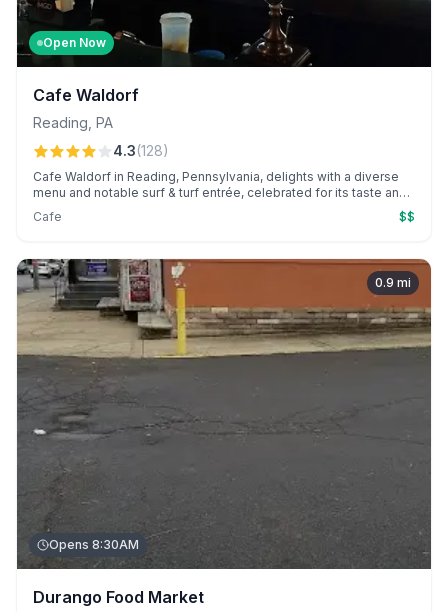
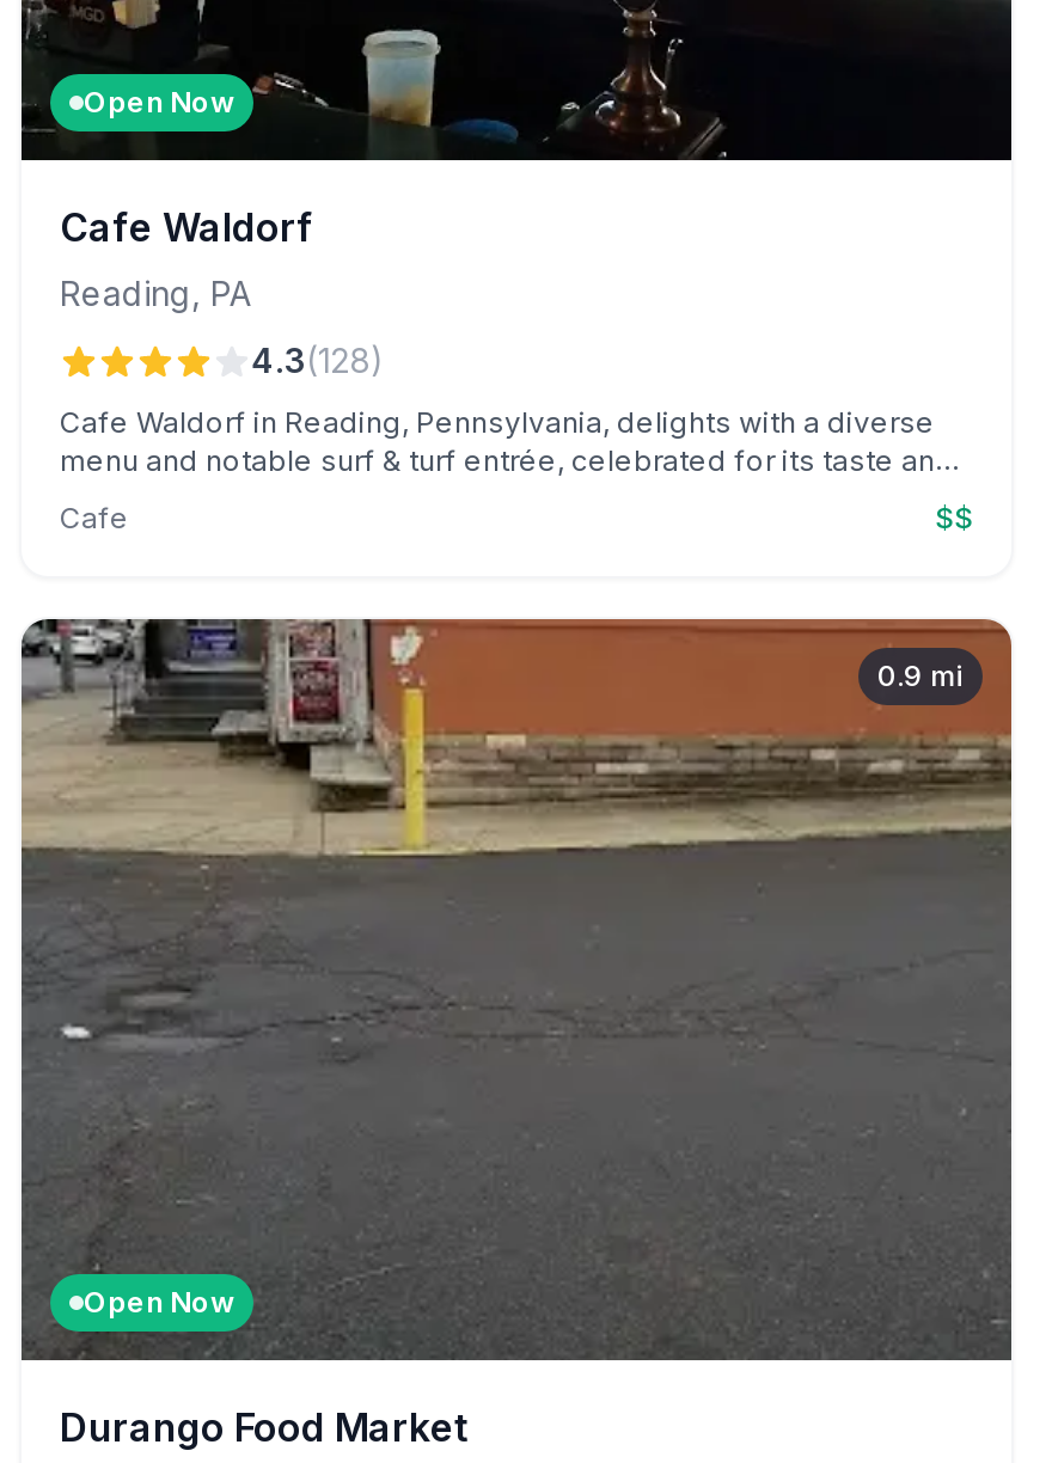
[49,537,139,552] Opens 8:30AM -> [84,1284,234,1320] Open Now

